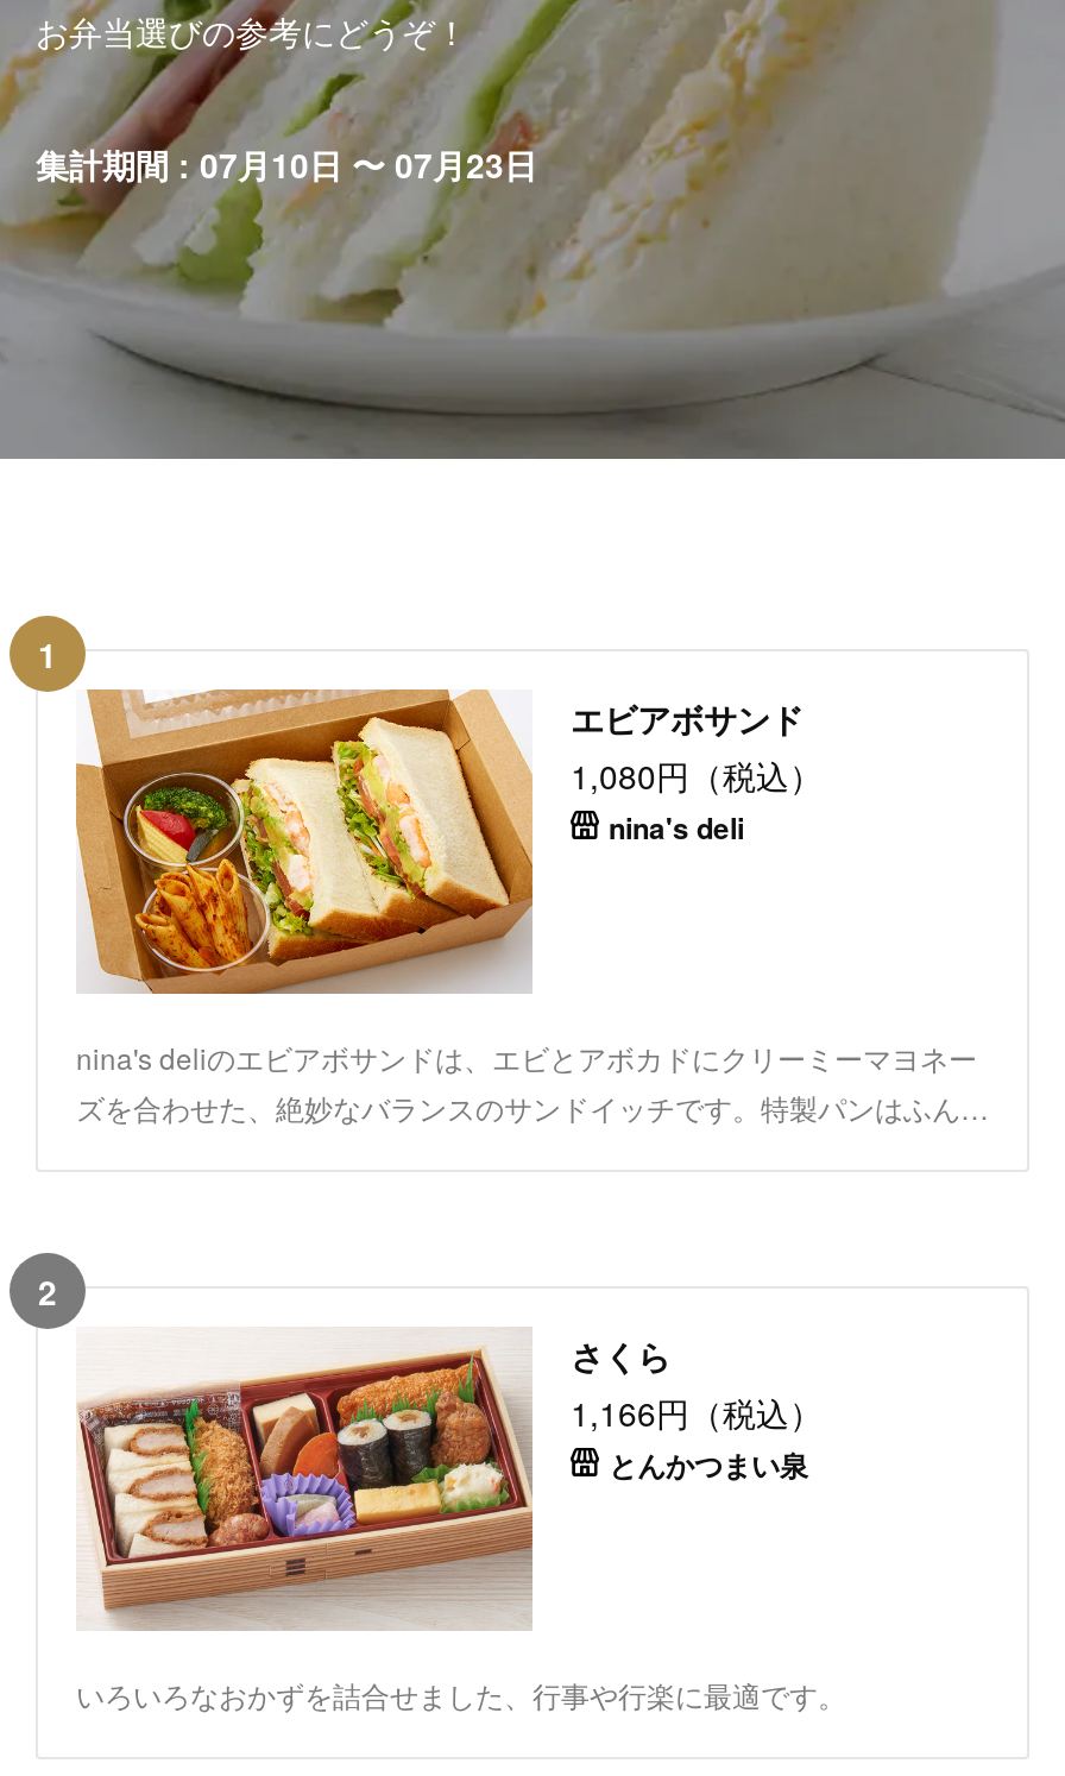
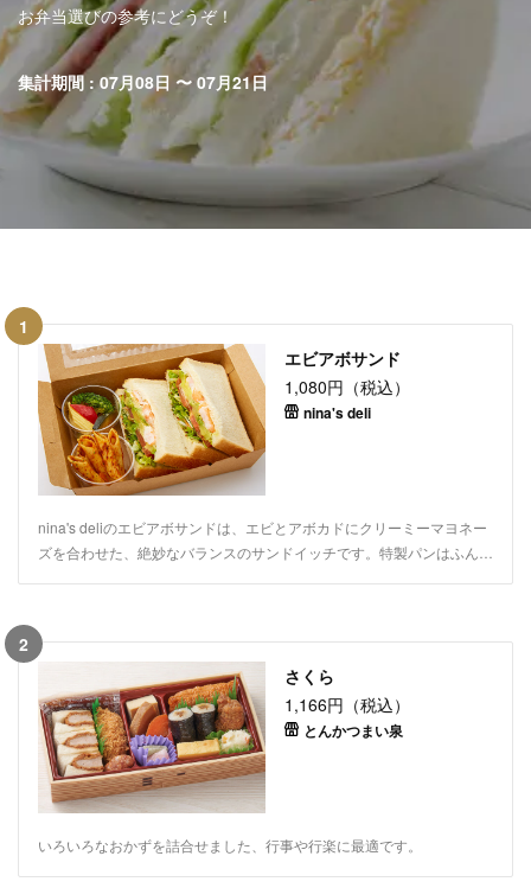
[36,140,537,188] 集計期間 : 07月10日 〜 07月23日 -> [18,70,268,94] 集計期間 : 07月08日 〜 07月21日

